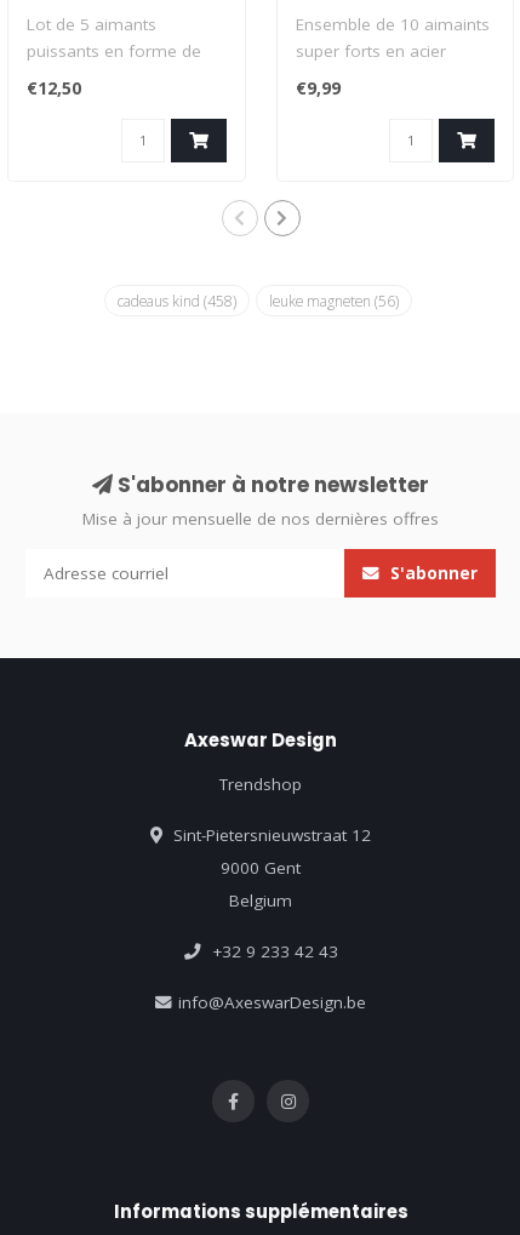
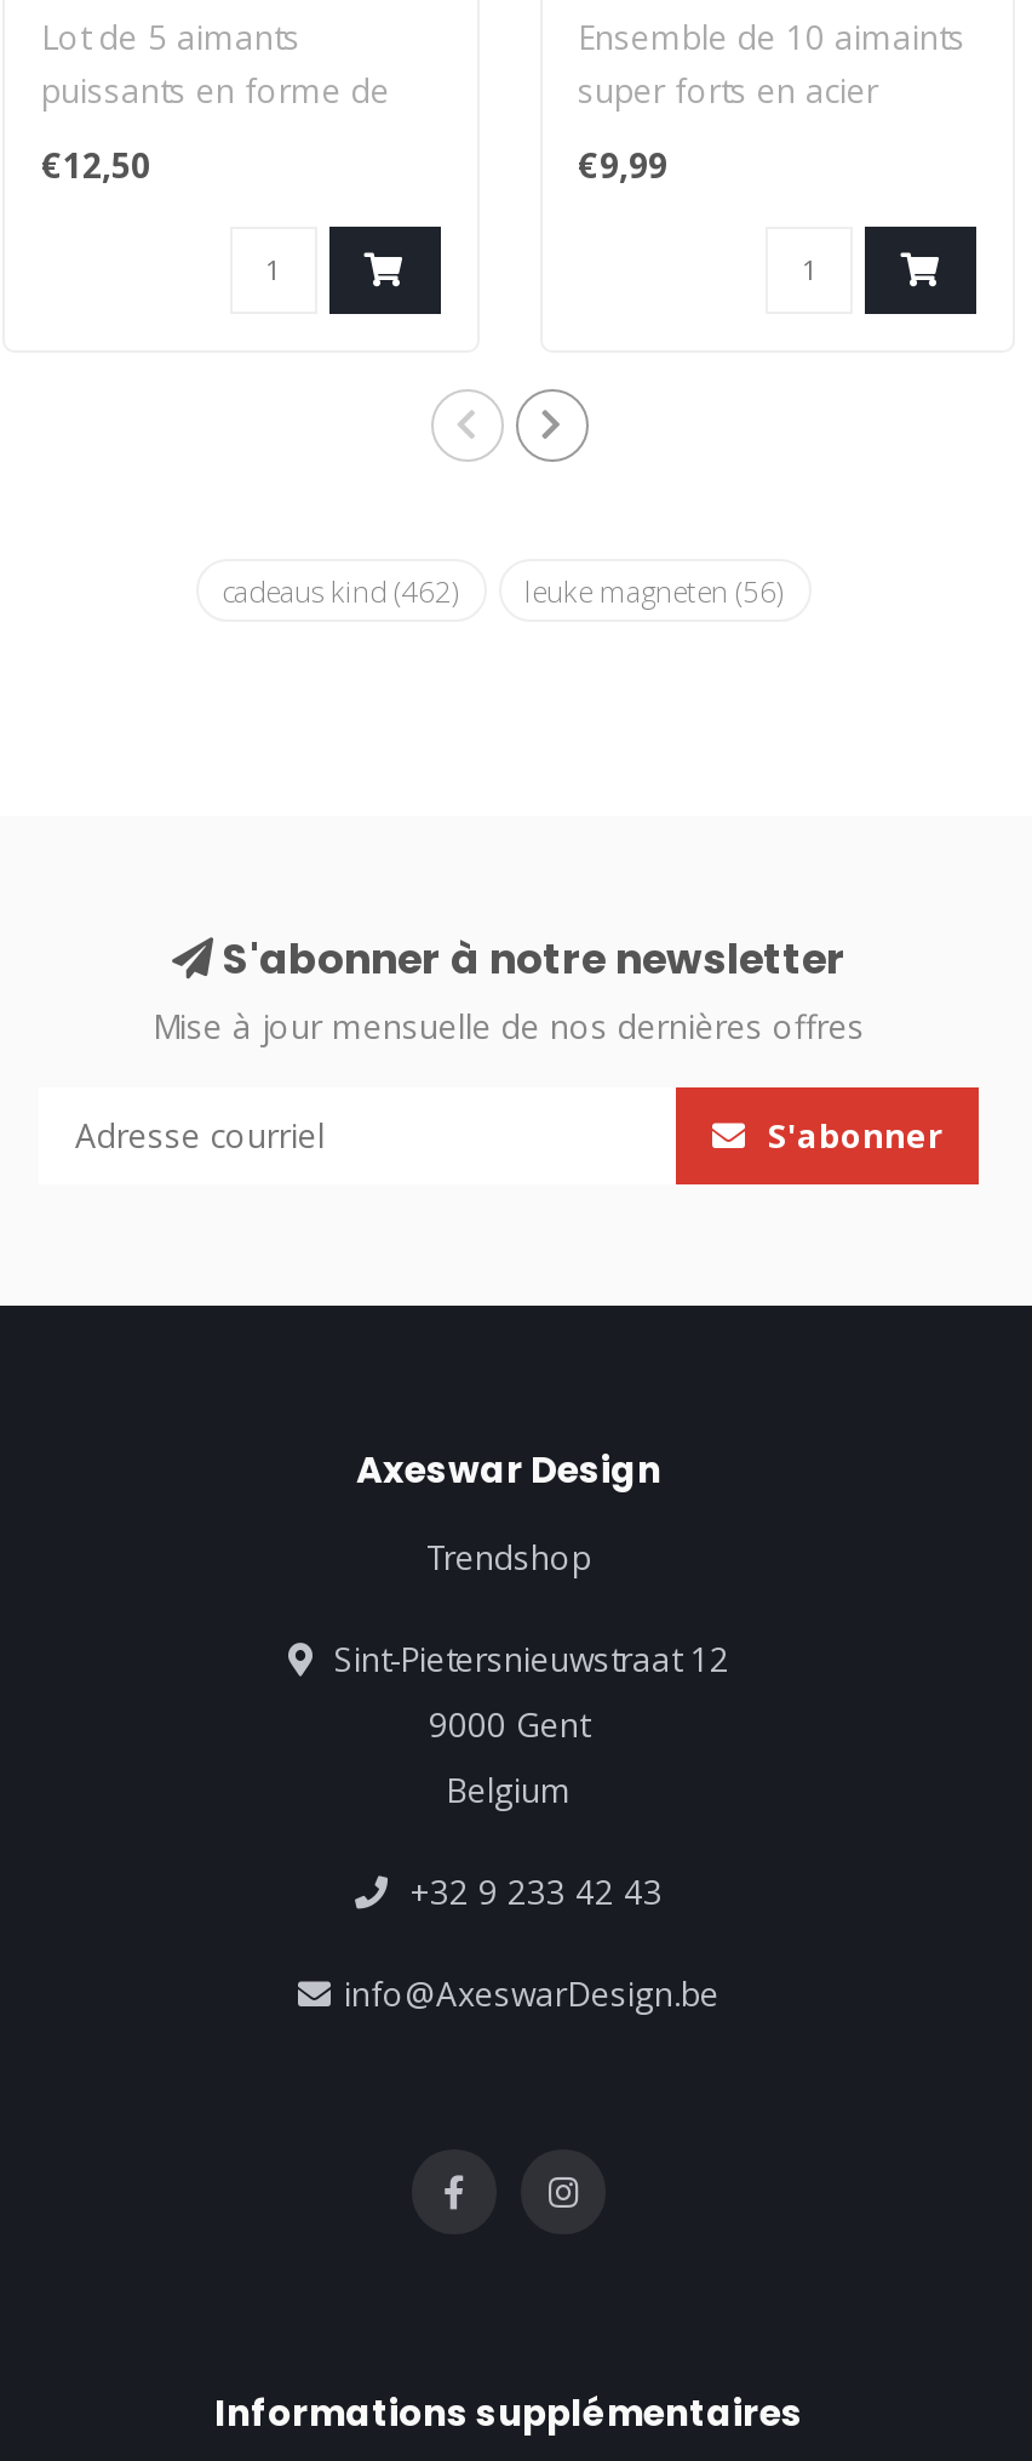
[117,291,398,310] cadeaus kind (458) leuke magneten (56) -> [222,571,784,609] cadeaus kind (462) leuke magneten (56)

